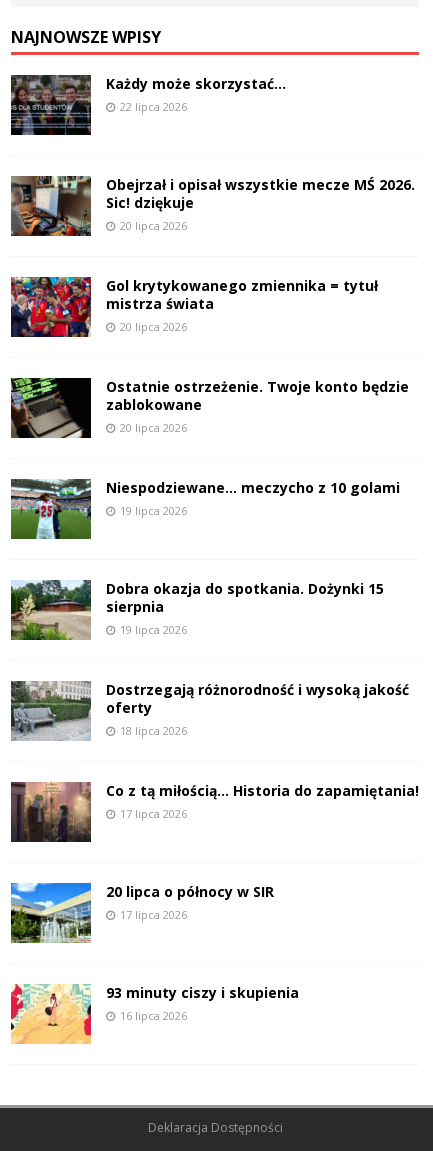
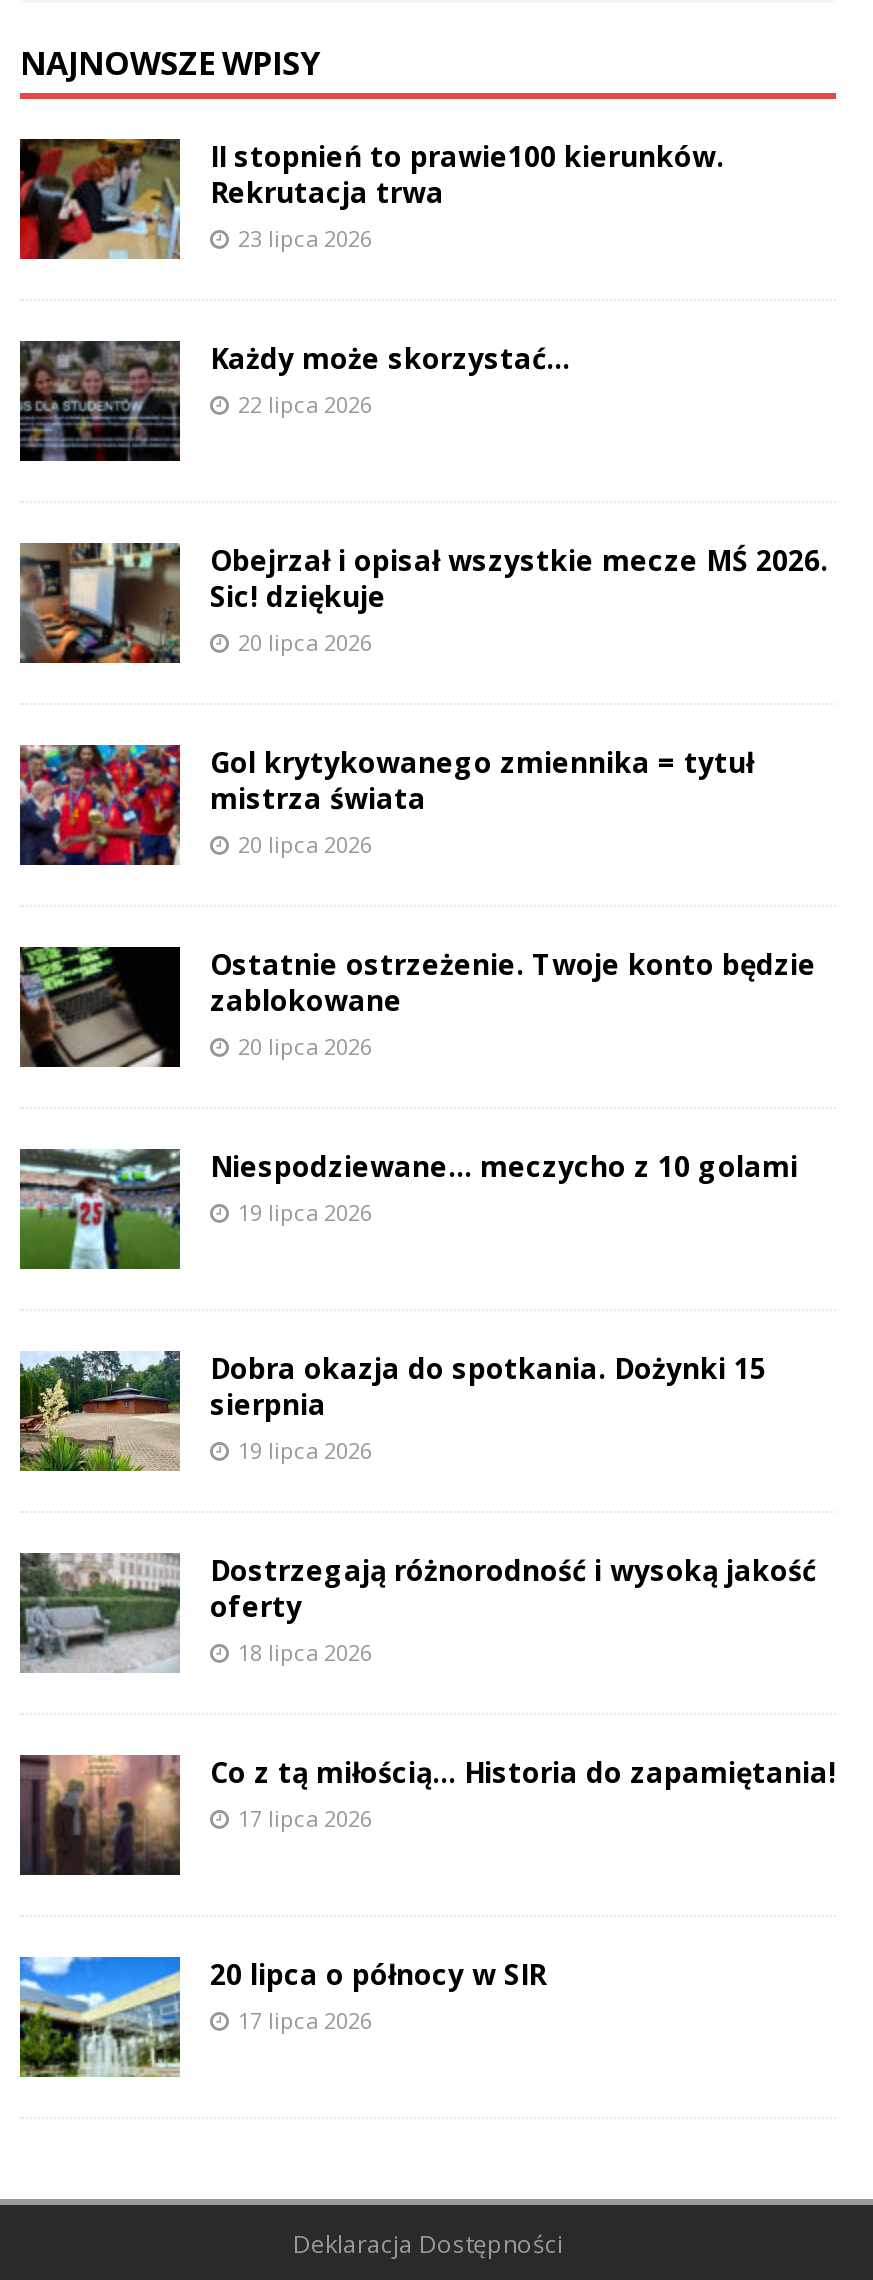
none -> [18,137,724,261] [image] | II stopnień to prawie100 kierunków. | Rekrutacja trwa | 23 lipca 2026
moved [9,73,419,922] -> [16,337,836,2035]: [image] | Każdy może skorzystać… | 22 lipca 2026 | ... | 20 lipca o północy w SIR | 17 lipca 2026
[10,983,299,1045] [image] | 93 minuty ciszy i skupienia | 16 lipca 2026 -> none

